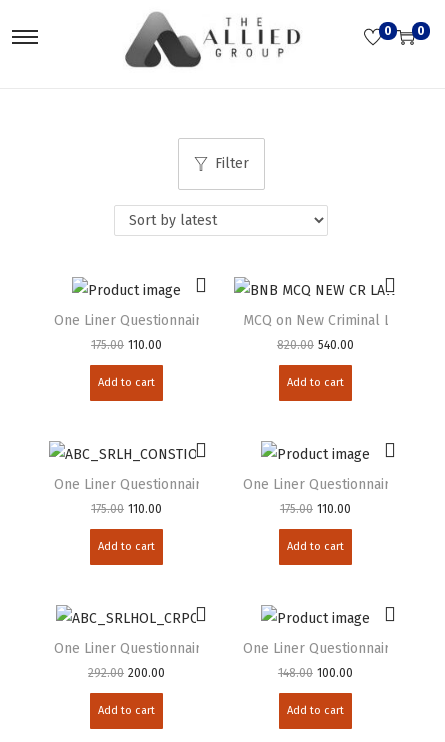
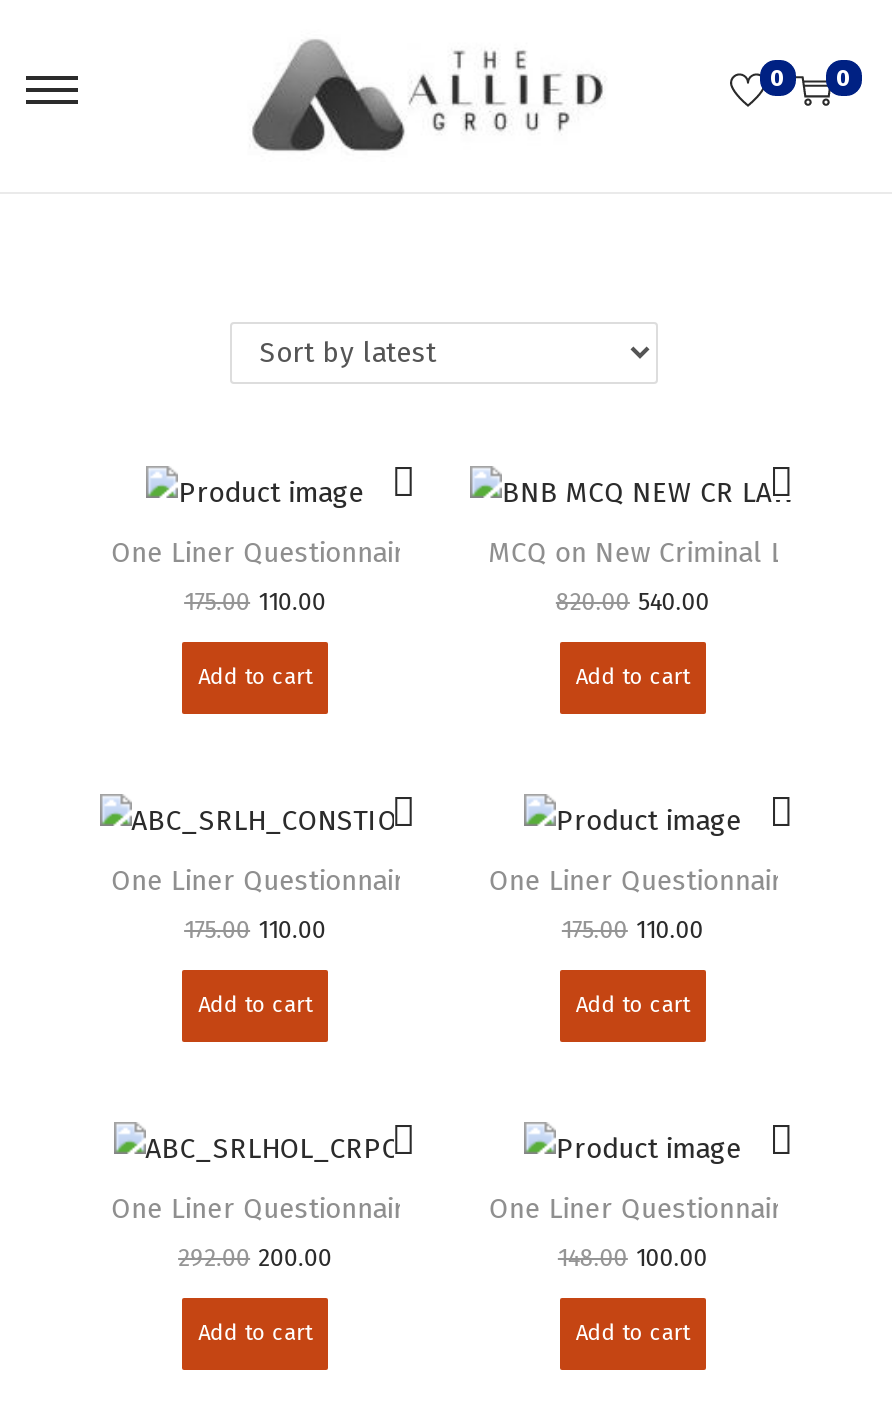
[214,155,248,172] Filter -> none

